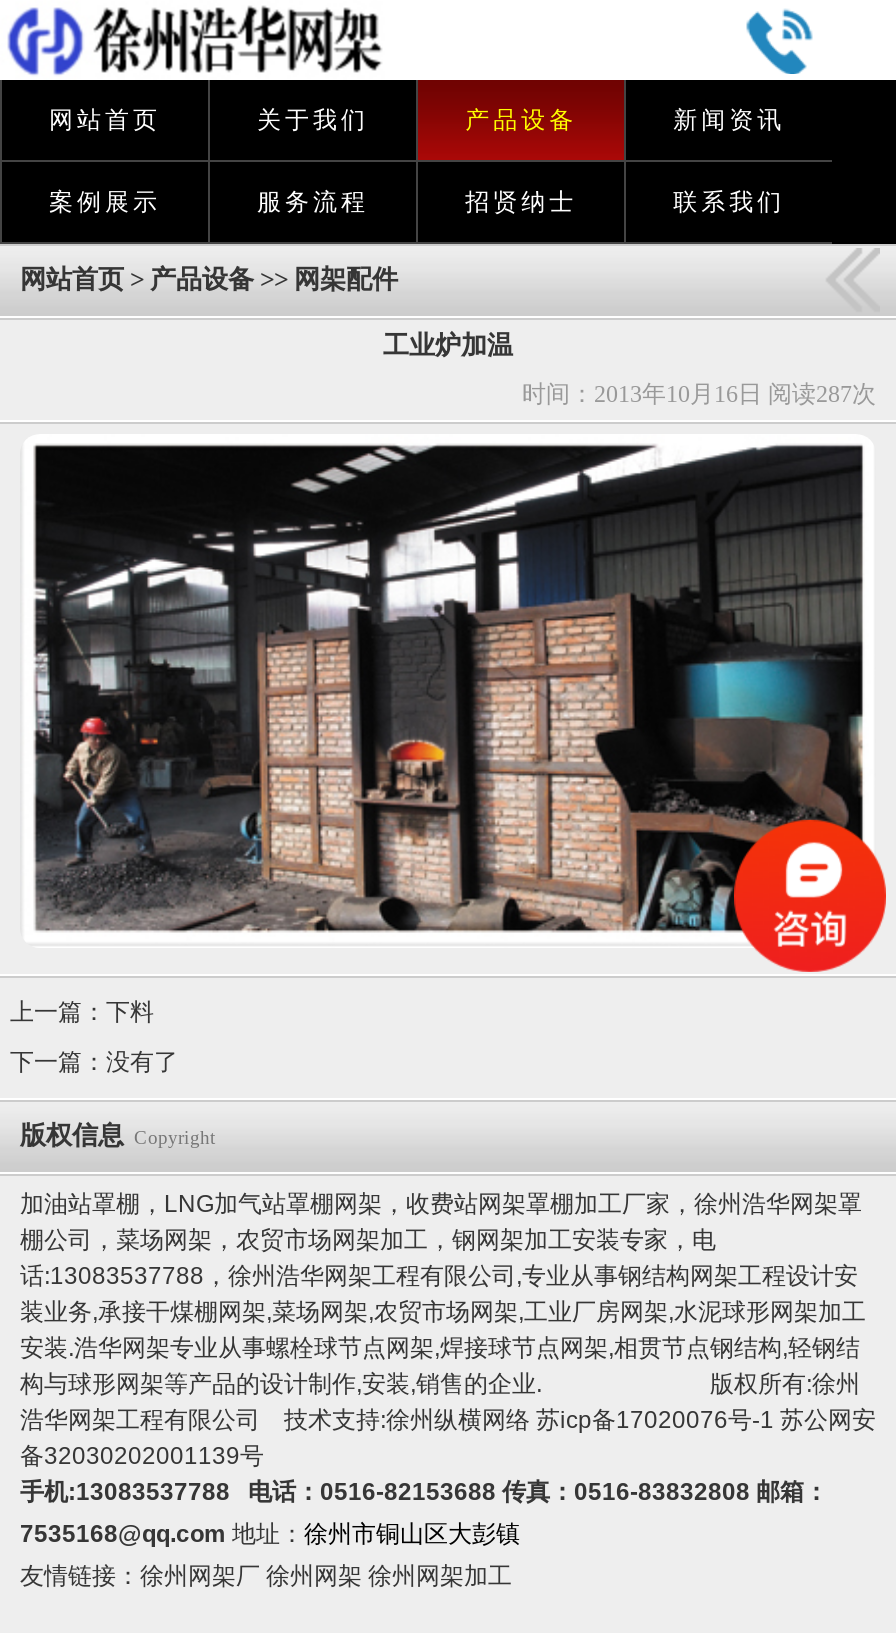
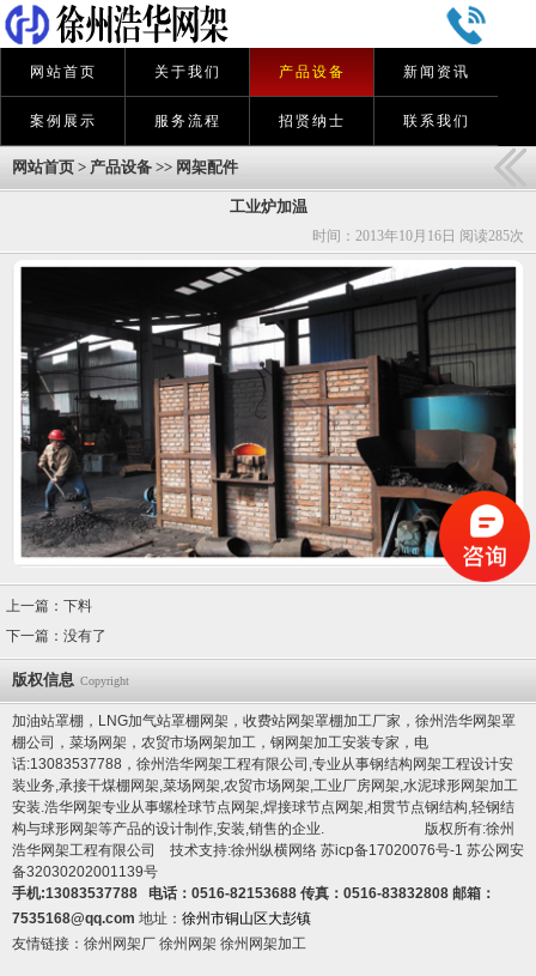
[522,380,876,408] 时间：2013年10月16日 阅读287次 -> [312,228,524,244] 时间：2013年10月16日 阅读285次

